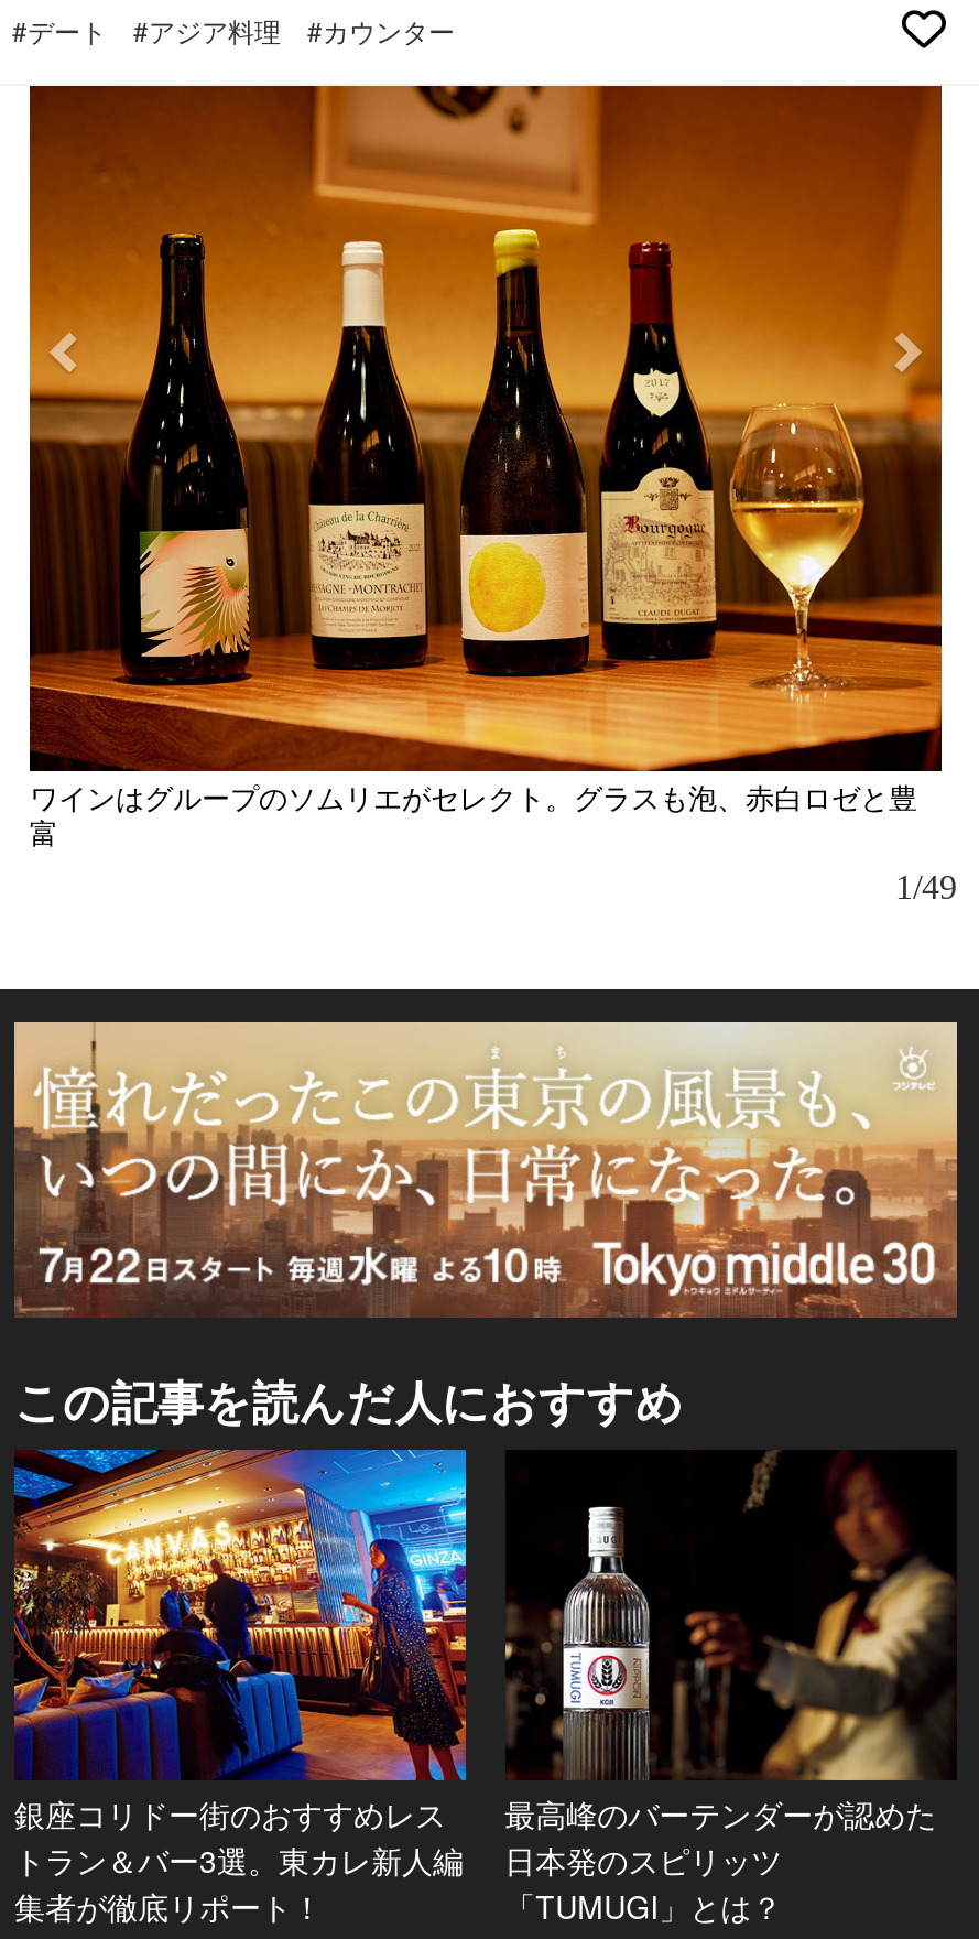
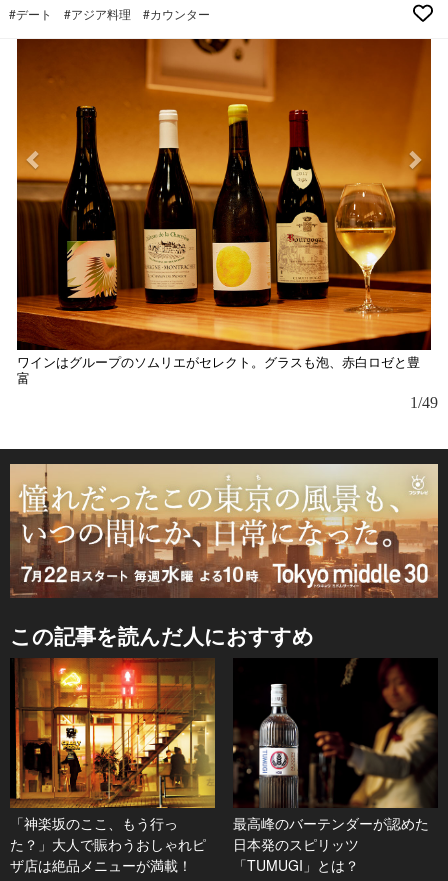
[12,1448,468,1929] [image] | 銀座コリドー街のおすすめレス | トラン＆バー3選。東カレ新人編 | 集者が徹底リポート！ -> [10,657,216,875] [image] | 「神楽坂のここ、もう行っ | た？」大人で賑わうおしゃれピ | ザ店は絶品メニューが満載！

